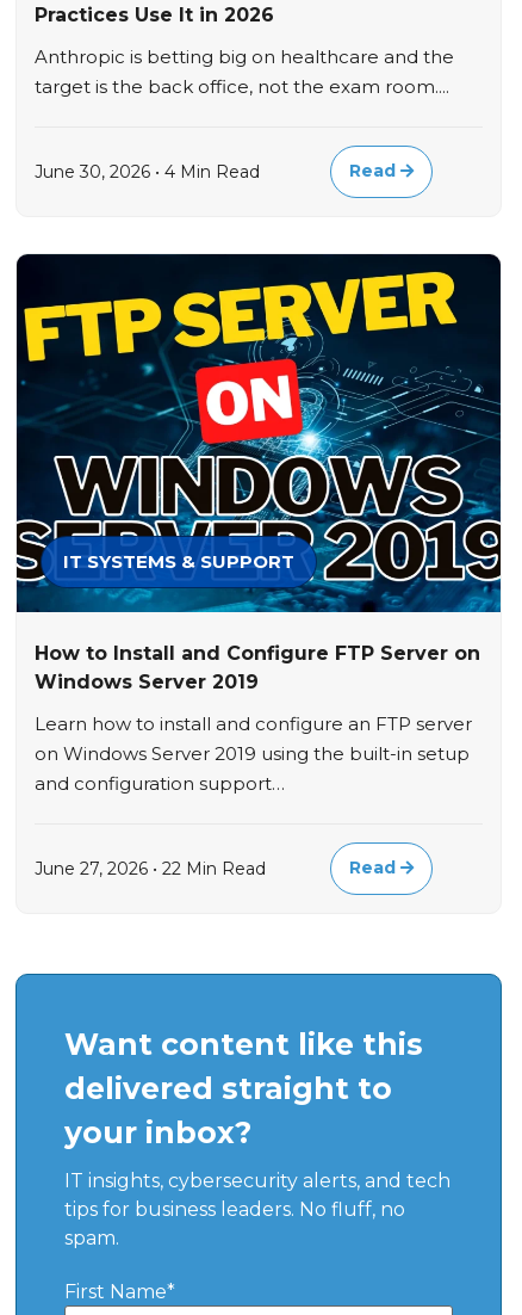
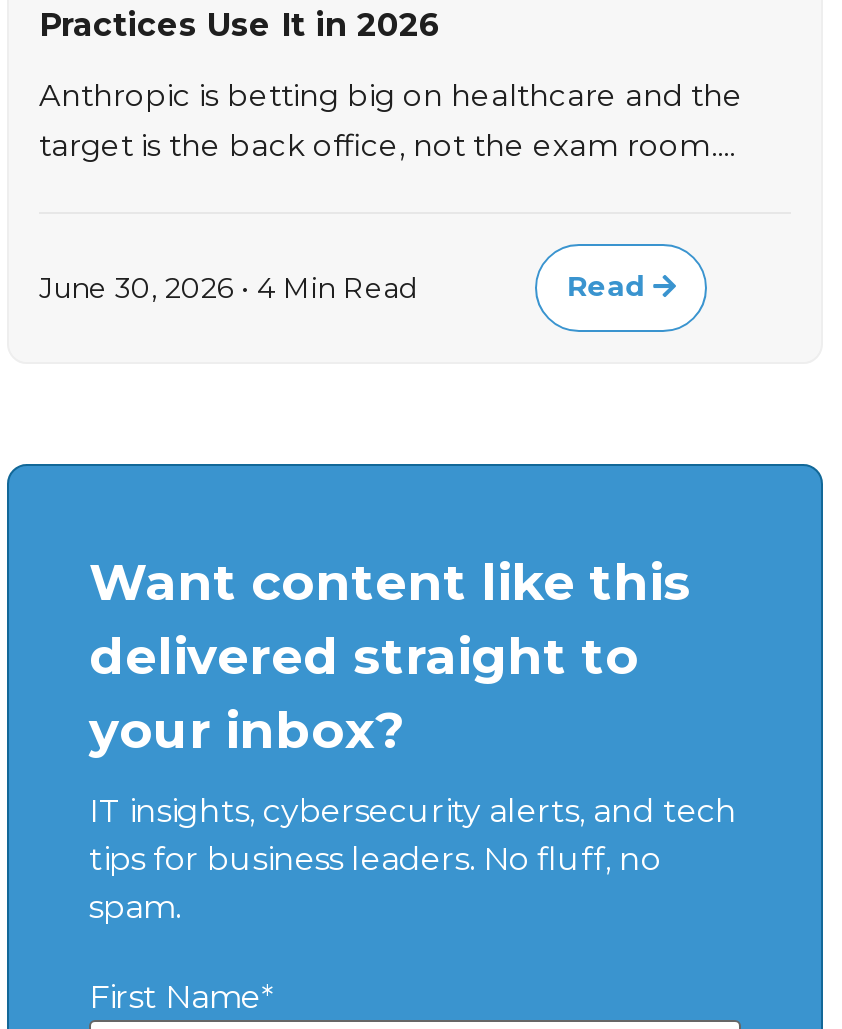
[15,253,502,613] [image] | IT SYSTEMS & SUPPORT -> none
[35,642,480,795] How to Install and Configure FTP Server on | Windows Server 2019 | Learn how to install and configure an FTP server | on Windows Server 2019 using the built-in setup | and configuration support… -> none
[35,857,401,879] June 27, 2026 • 22 Min Read | Read -> none

